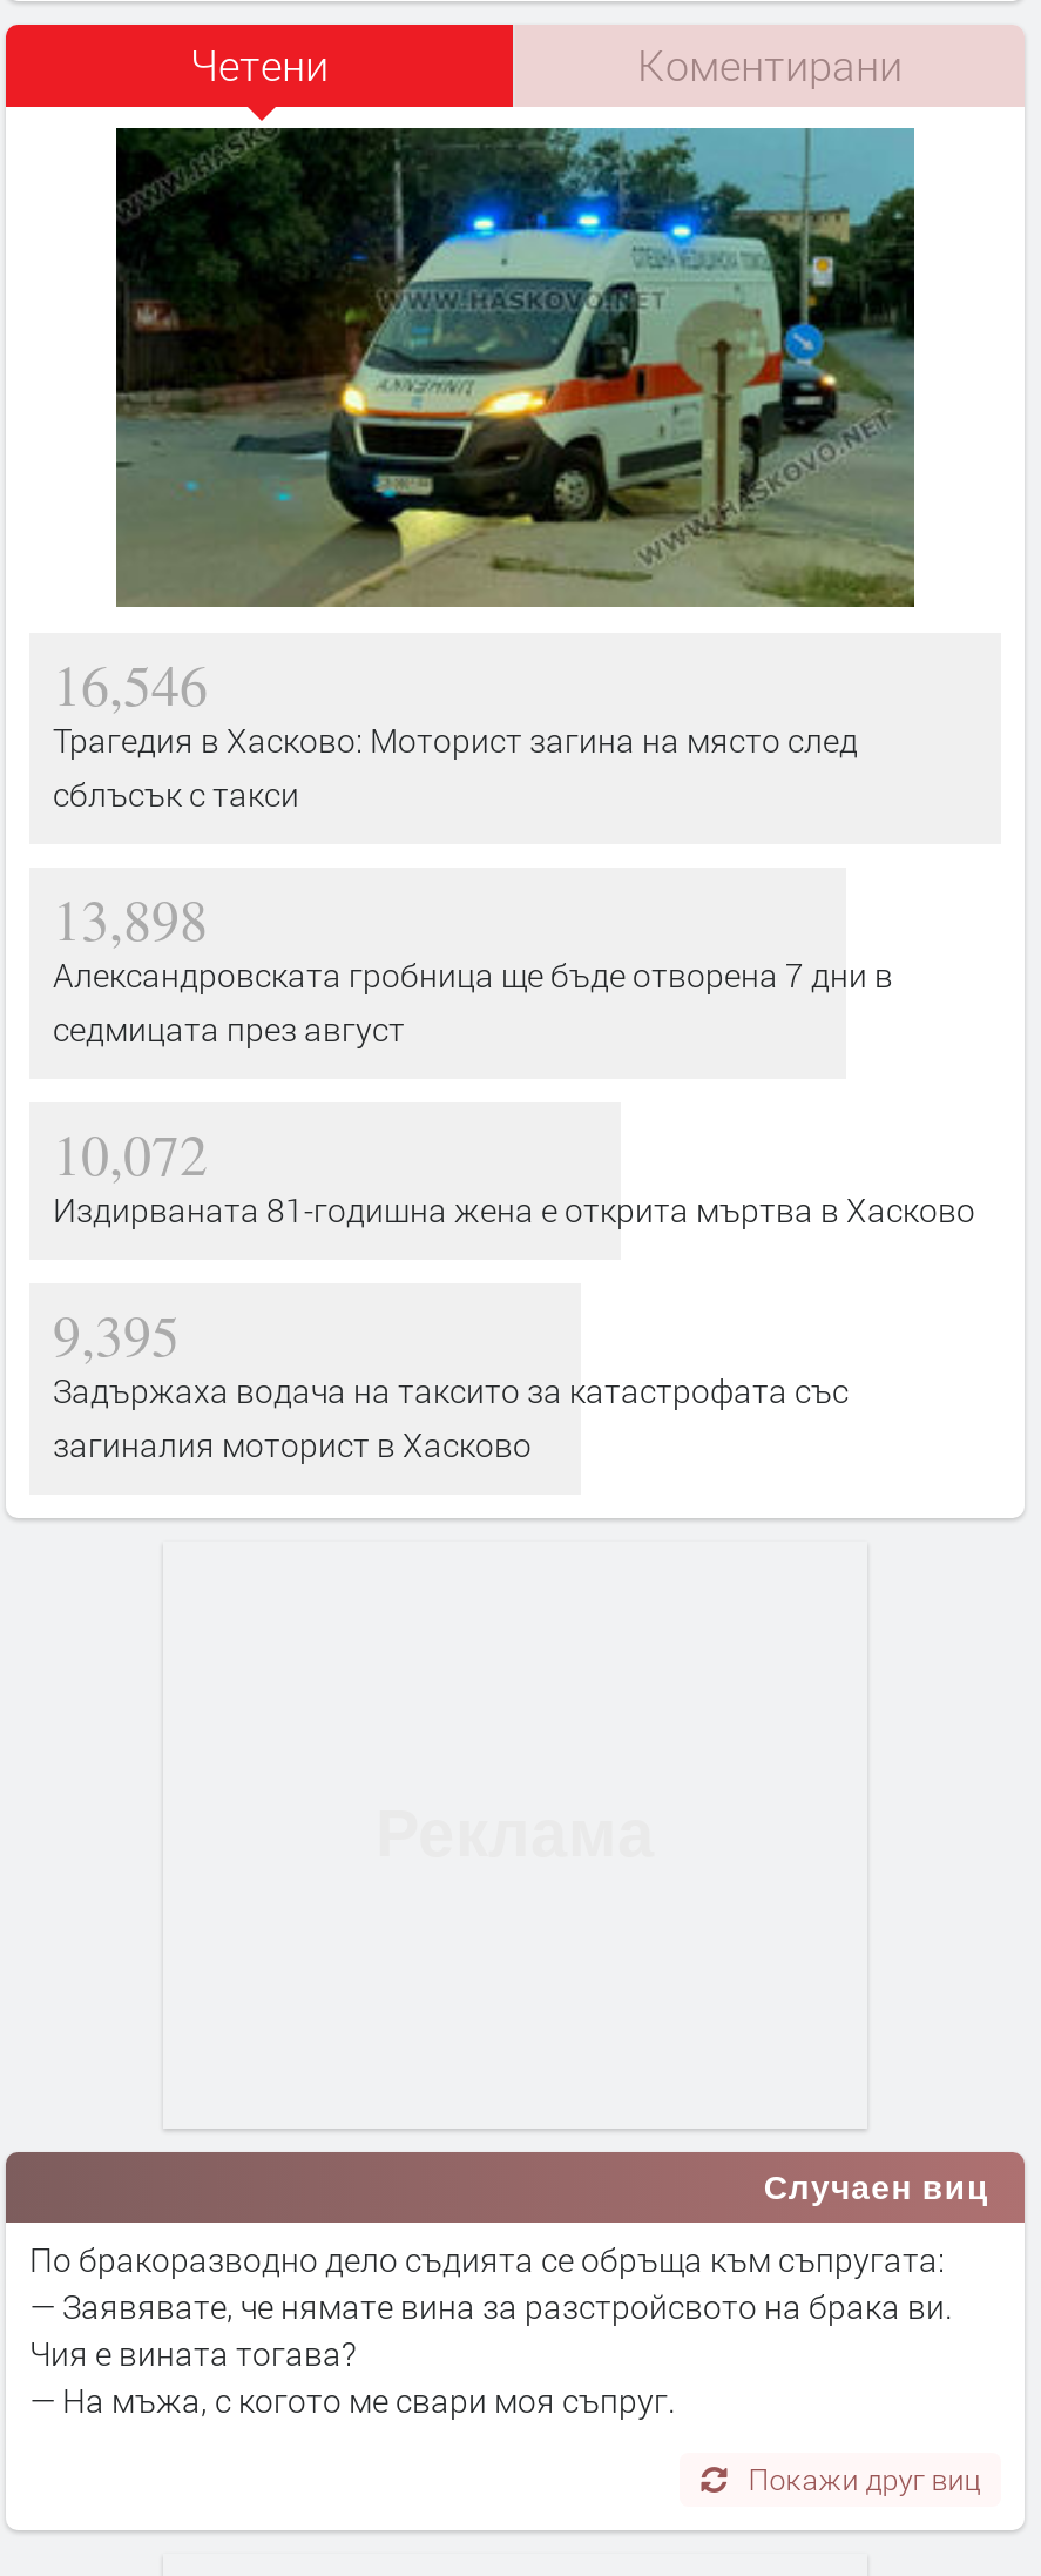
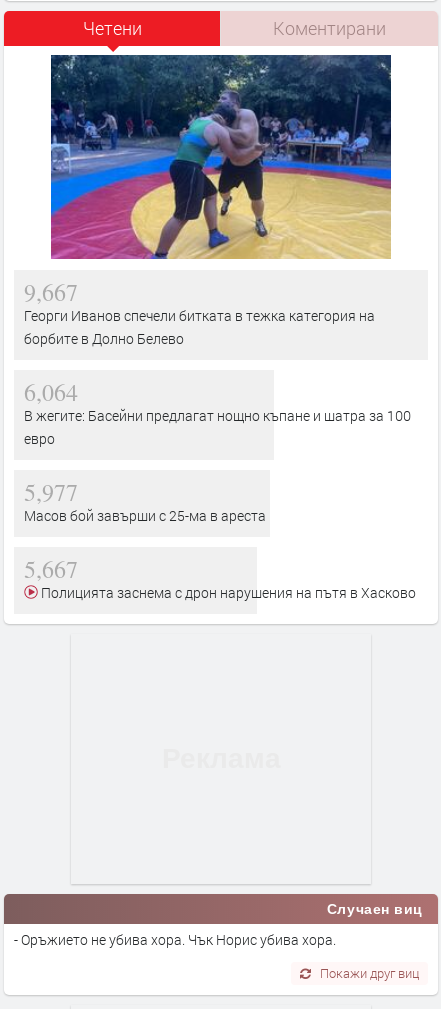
[53,124,914,816] [image] | 16,546 | Трагедия в Хасково: Моторист загина на място след | сблъсък с такси -> [24,54,392,347] [image] | 9,667 | Георги Иванов спечели битката в тежка категория на | борбите в Долно Белево
[53,882,893,1051] 13,898 | Александровската гробница ще бъде отворена 7 дни в | седмицата през август -> [24,375,411,447] 6,064 | В жегите: Басейни предлагат нощно къпане и шатра за 100 | евро
[53,1117,975,1232] 10,072 | Издирваната 81-годишна жена е открита мъртва в Хасково -> [24,475,266,524] 5,977 | Масов бой завърши с 25-ма в ареста
[53,1297,849,1466] 9,395 | Задържаха водача на таксито за катастрофата със | загиналия моторист в Хасково -> [24,552,416,601] 5,667 | Полицията заснема с дрон нарушения на пътя в Хасково
[29,2237,952,2422] По бракоразводно дело съдията се обръща към съпругата: | — Заявявате, че нямате вина за разстройсвото на брака ви. | Чия е вината тогава? | — На мъжа, с когото ме свари моя съпруг. -> [14,929,336,948] - Оръжието не убива хора. Чък Норис убива хора.

